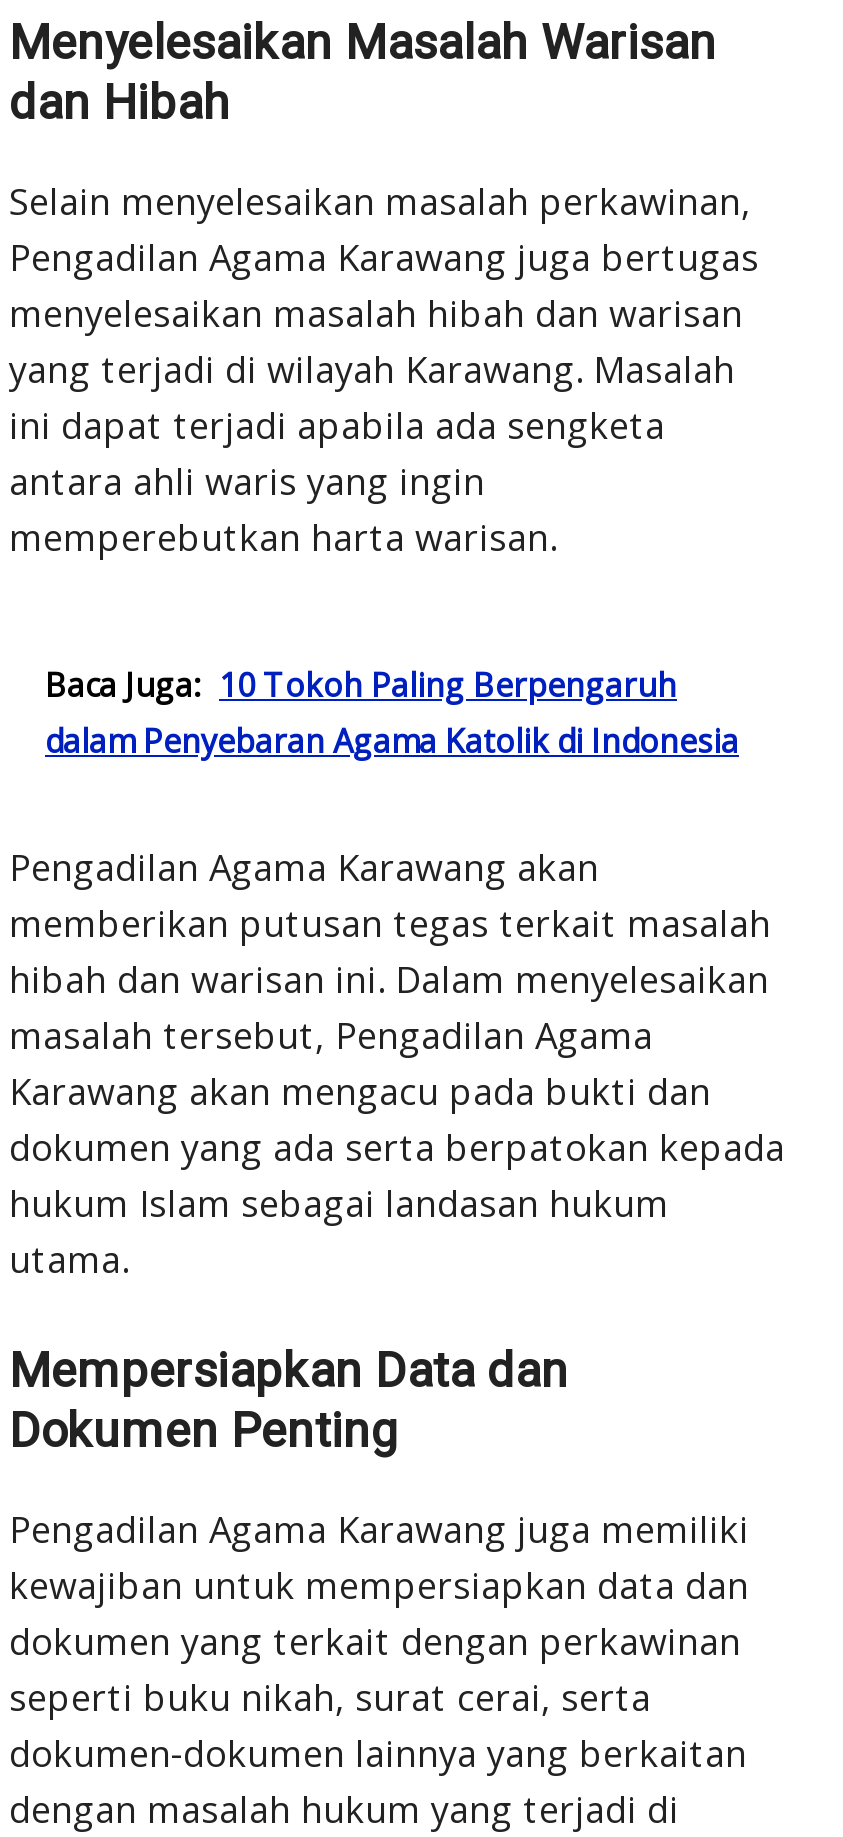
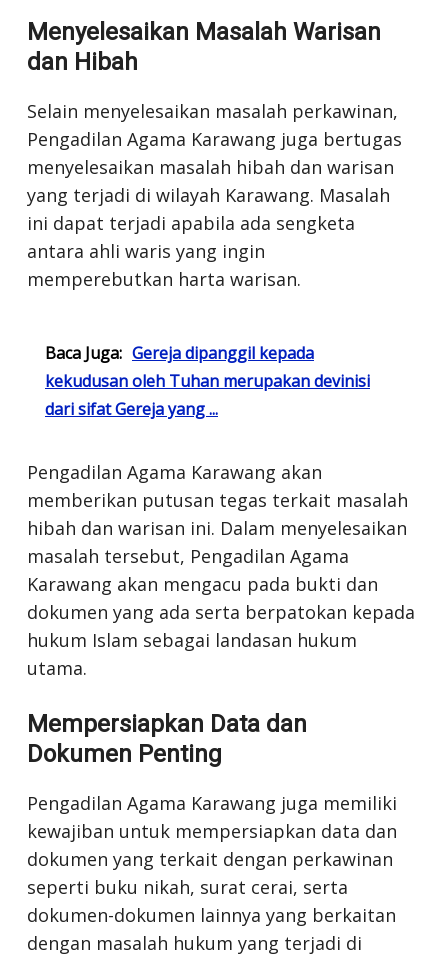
[45,663,739,763] Baca Juga: 10 Tokoh Paling Berpengaruh | dalam Penyebaran Agama Katolik di Indonesia -> [45,342,370,420] Baca Juga: Gereja dipanggil kepada | kekudusan oleh Tuhan merupakan devinisi | dari sifat Gereja yang ...

